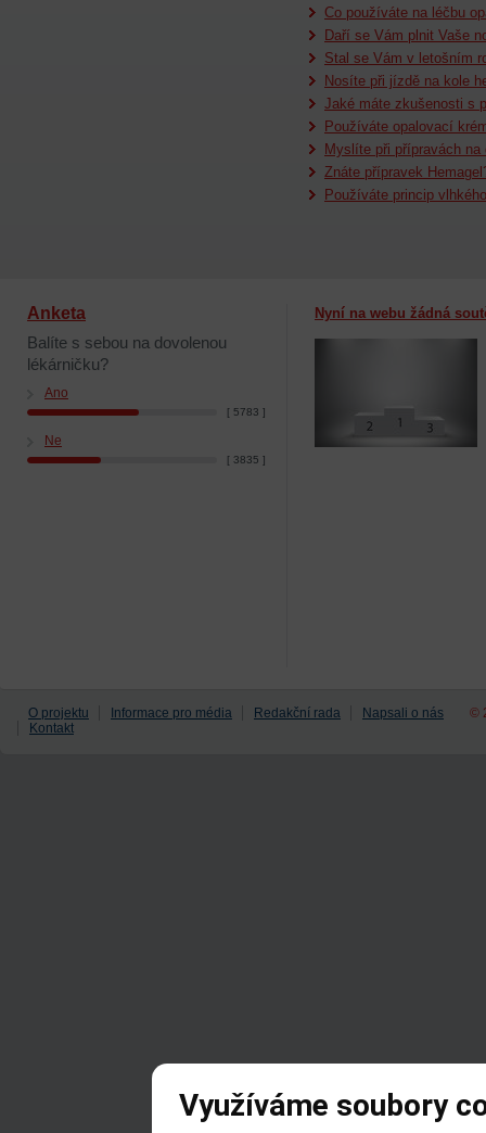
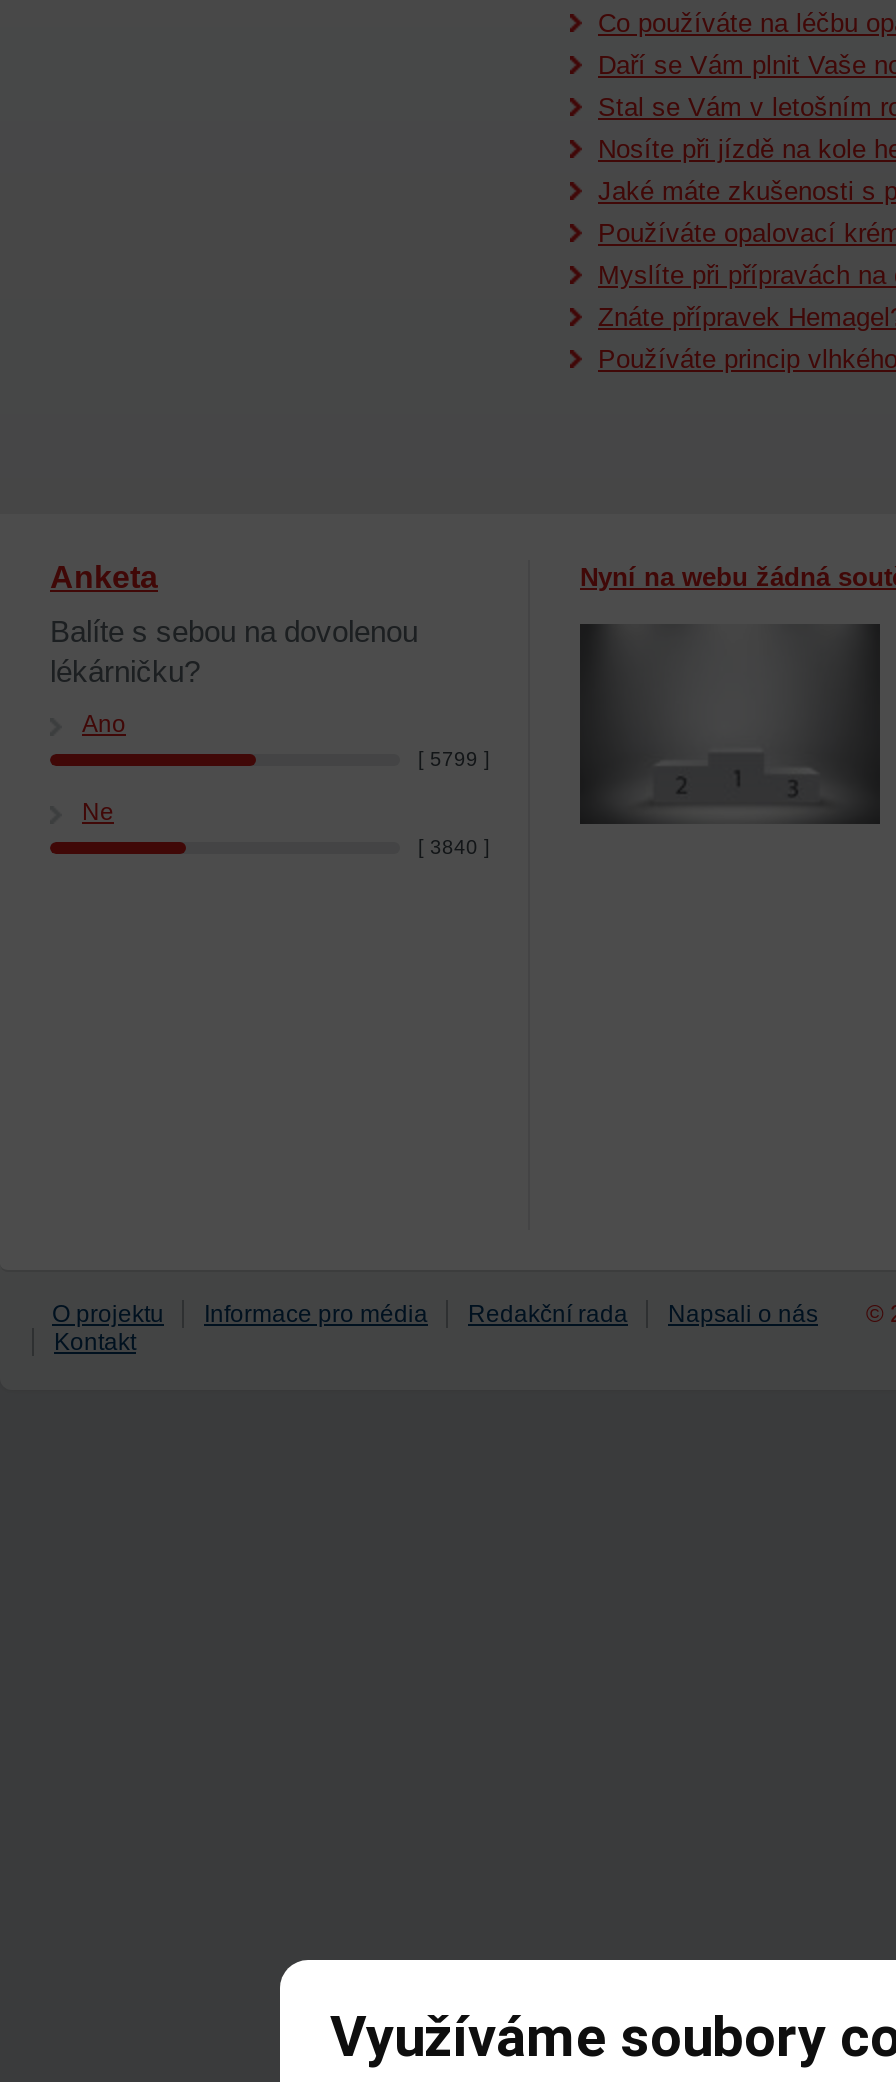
[227,406,266,418] [ 5783 ] -> [418,748,490,770] [ 5799 ]
[227,454,266,466] [ 3835 ] -> [418,836,490,858] [ 3840 ]

